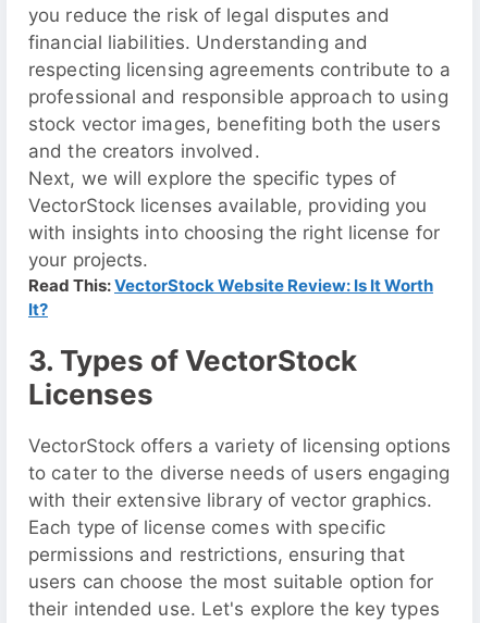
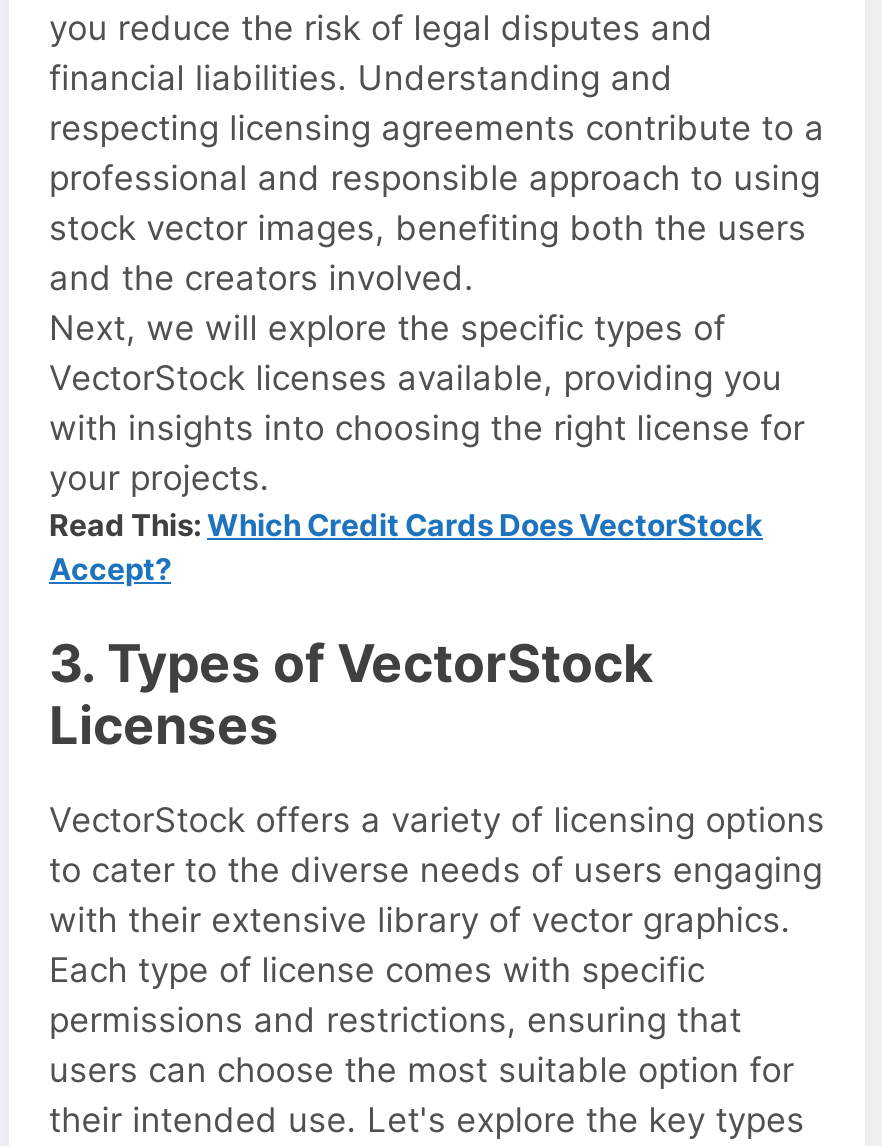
[28,275,433,319] Read This: VectorStock Website Review: Is It Worth | It? -> [49,506,763,588] Read This: Which Credit Cards Does VectorStock | Accept?

